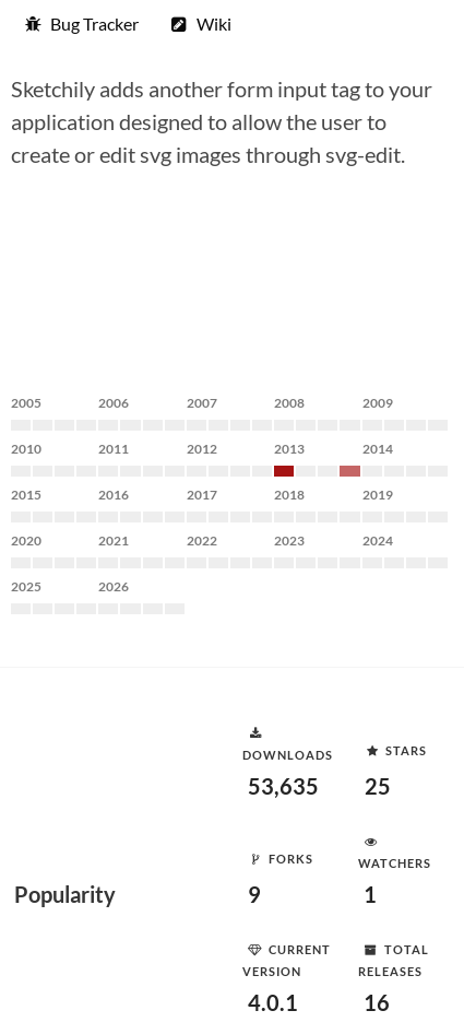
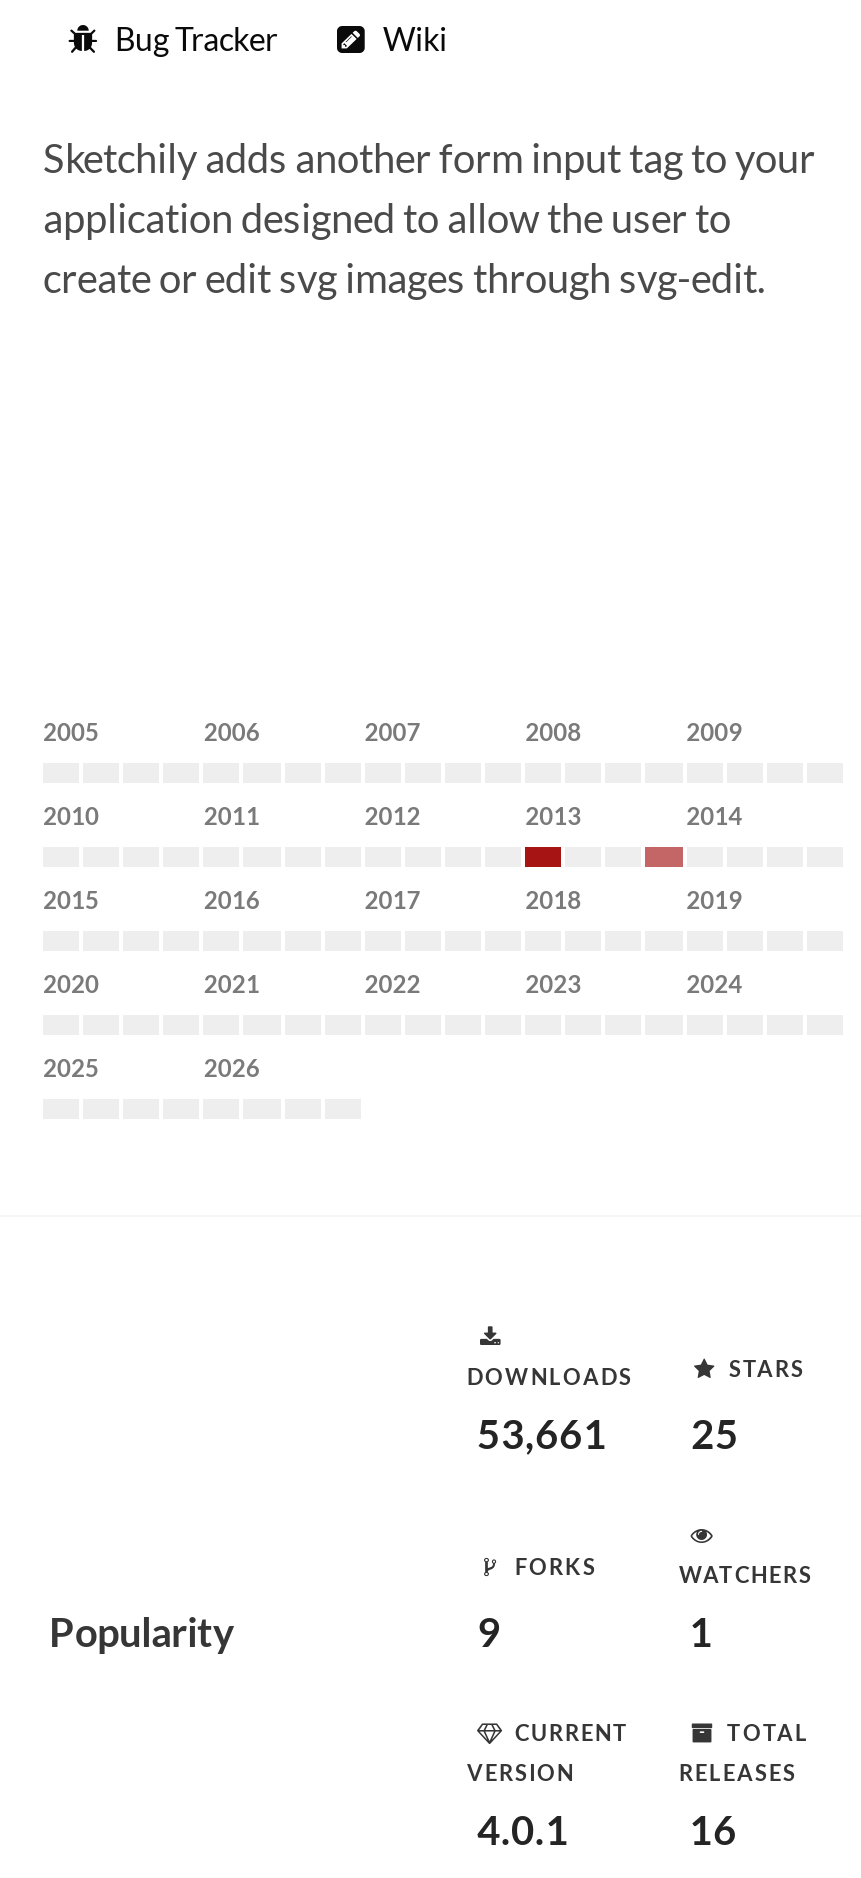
[248,773,391,799] 53,635 25 -> [477,1409,739,1457] 53,661 25

